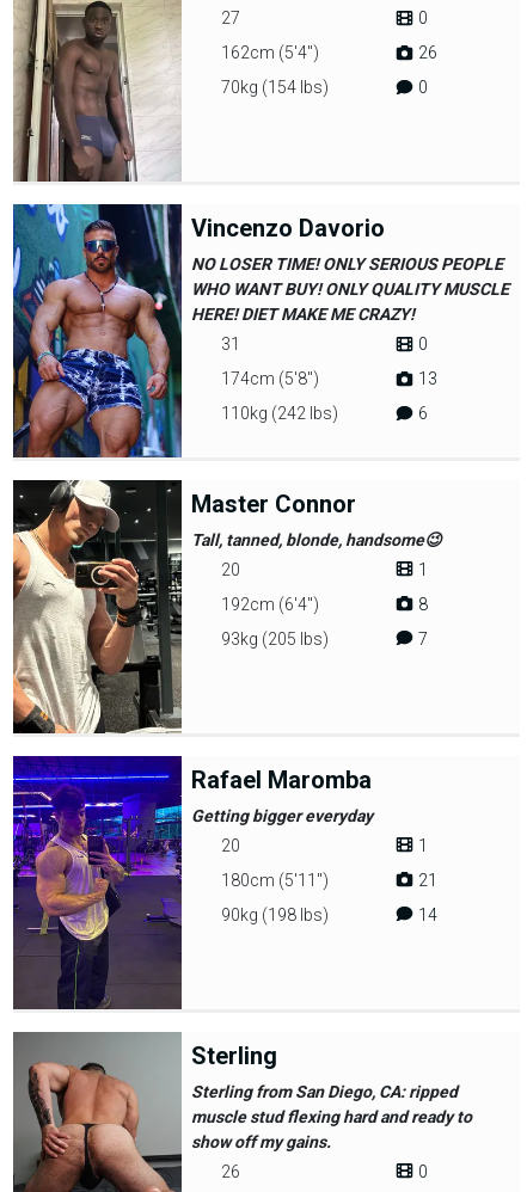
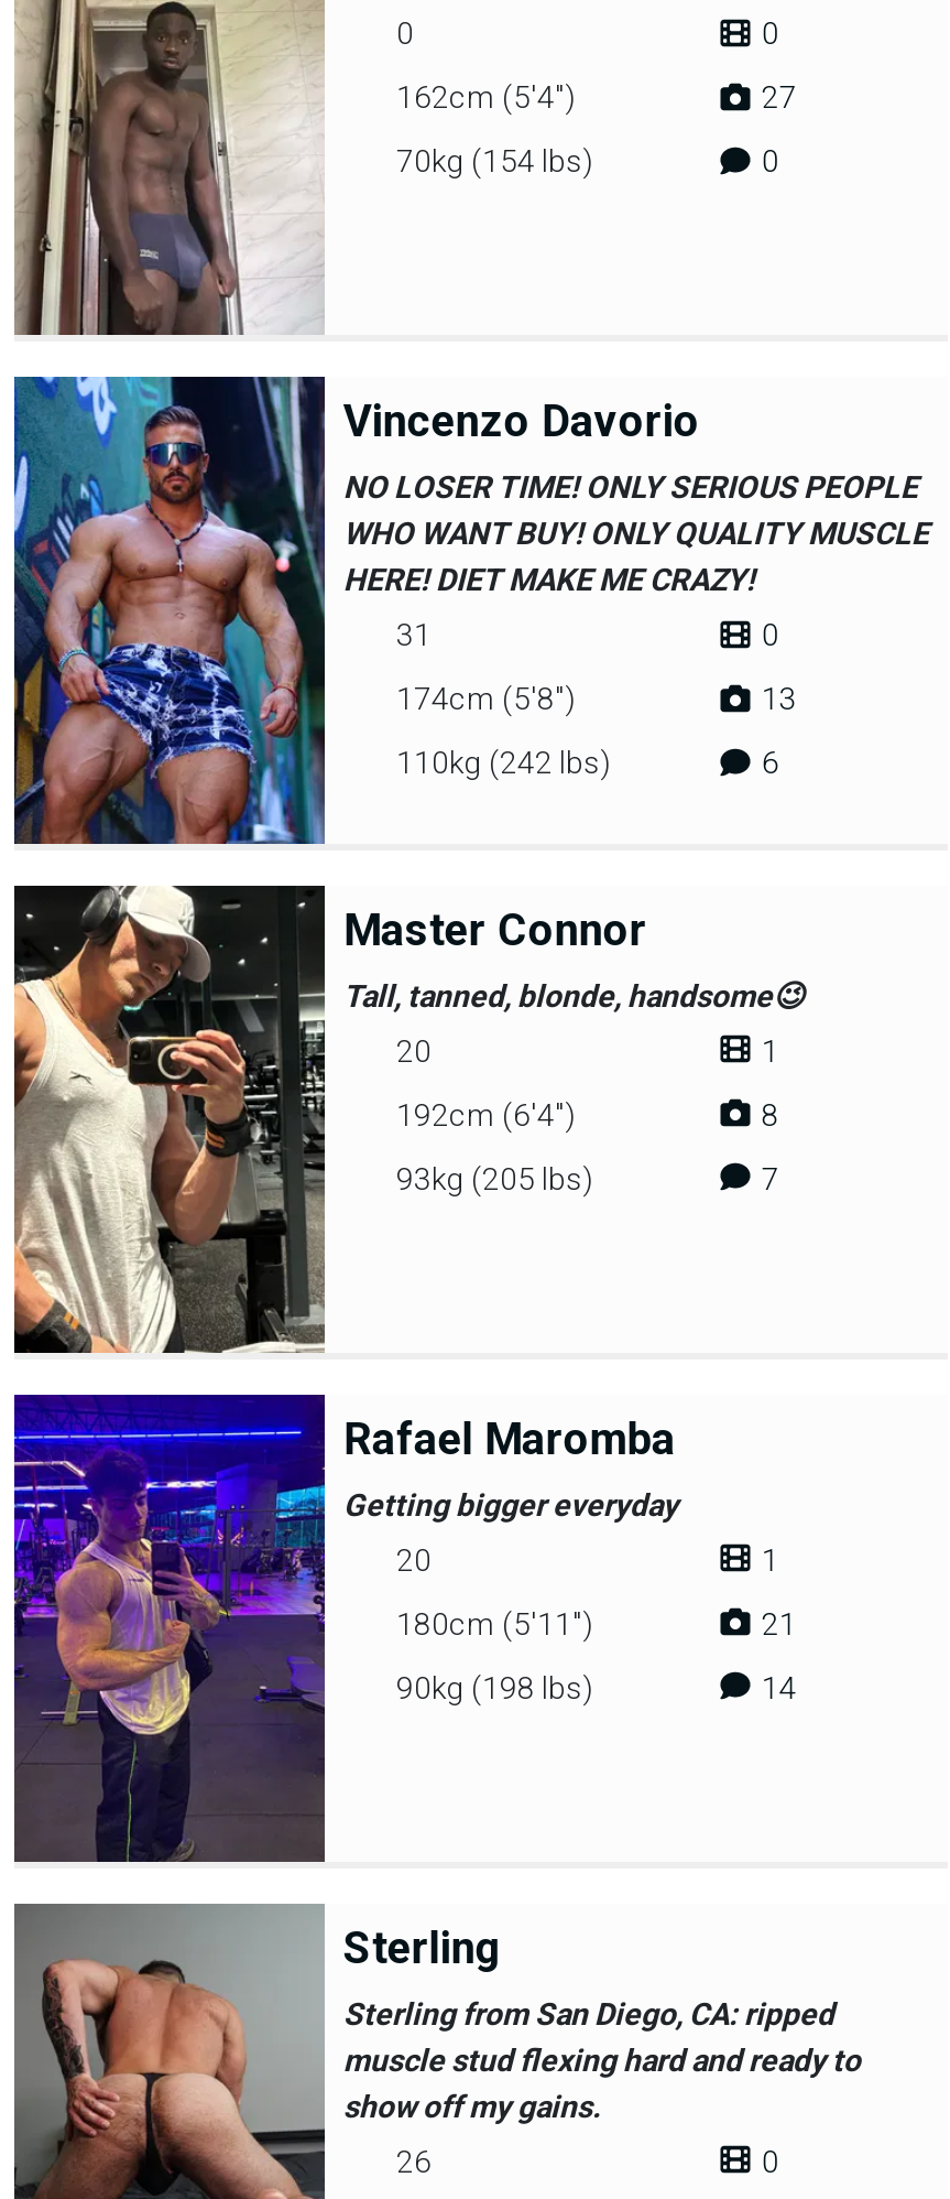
[220,8,240,27] 27 -> [396,15,414,50] 0
[415,43,438,62] 26 -> [755,79,797,114] 27

